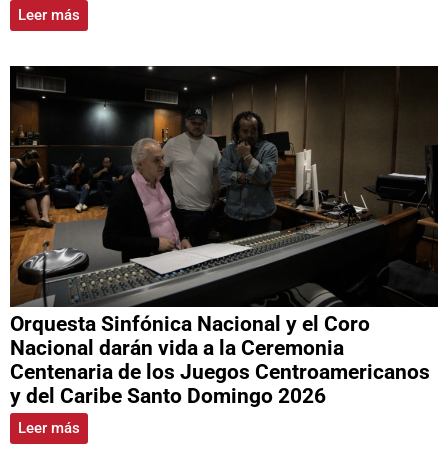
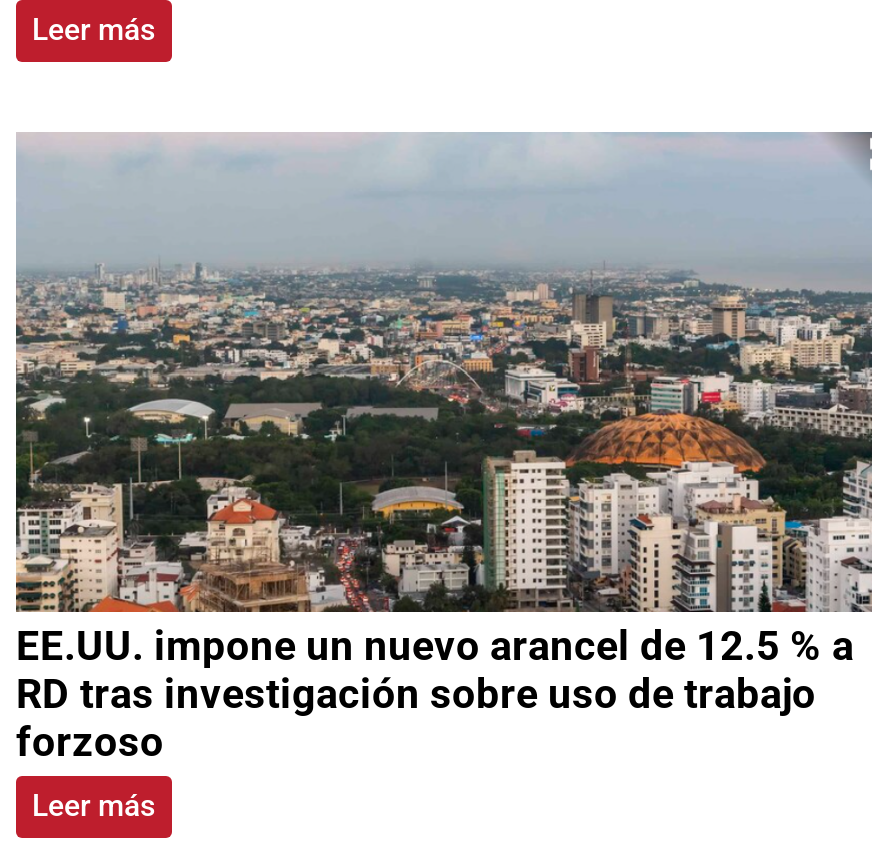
[9,65,439,407] [image] | Orquesta Sinfónica Nacional y el Coro | Nacional darán vida a la Ceremonia | Centenaria de los Juegos Centroamericanos | y del Caribe Santo Domingo 2026 -> [14,130,874,767] [image] | EE.UU. impone un nuevo arancel de 12.5 % a | RD tras investigación sobre uso de trabajo | forzoso

